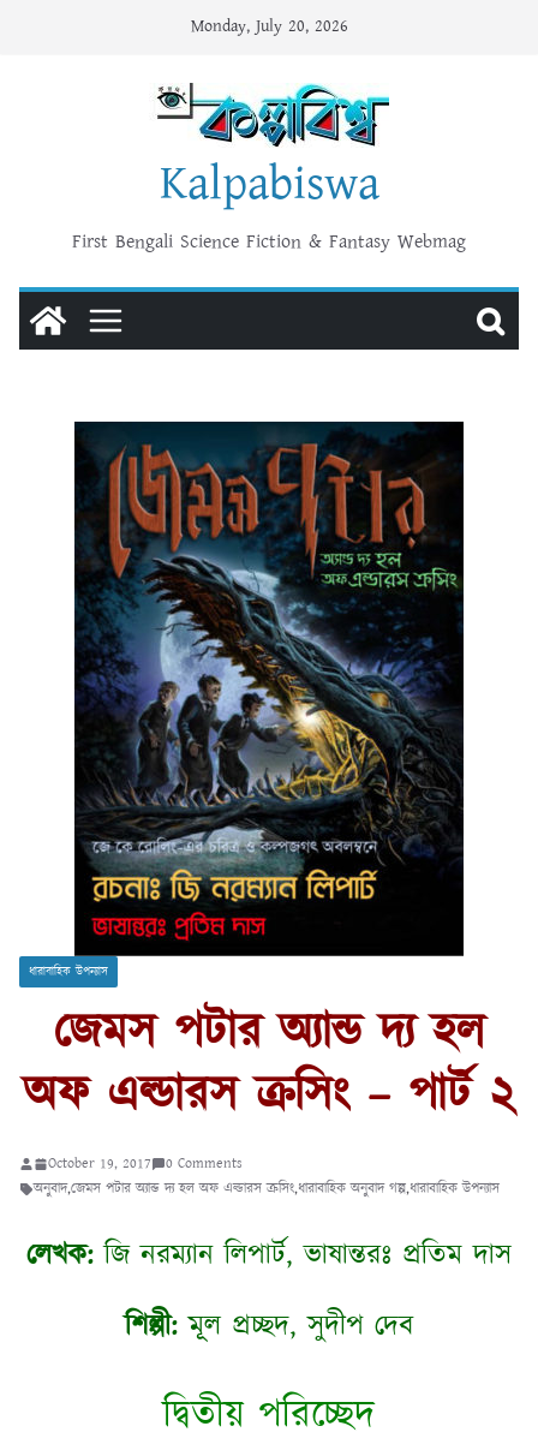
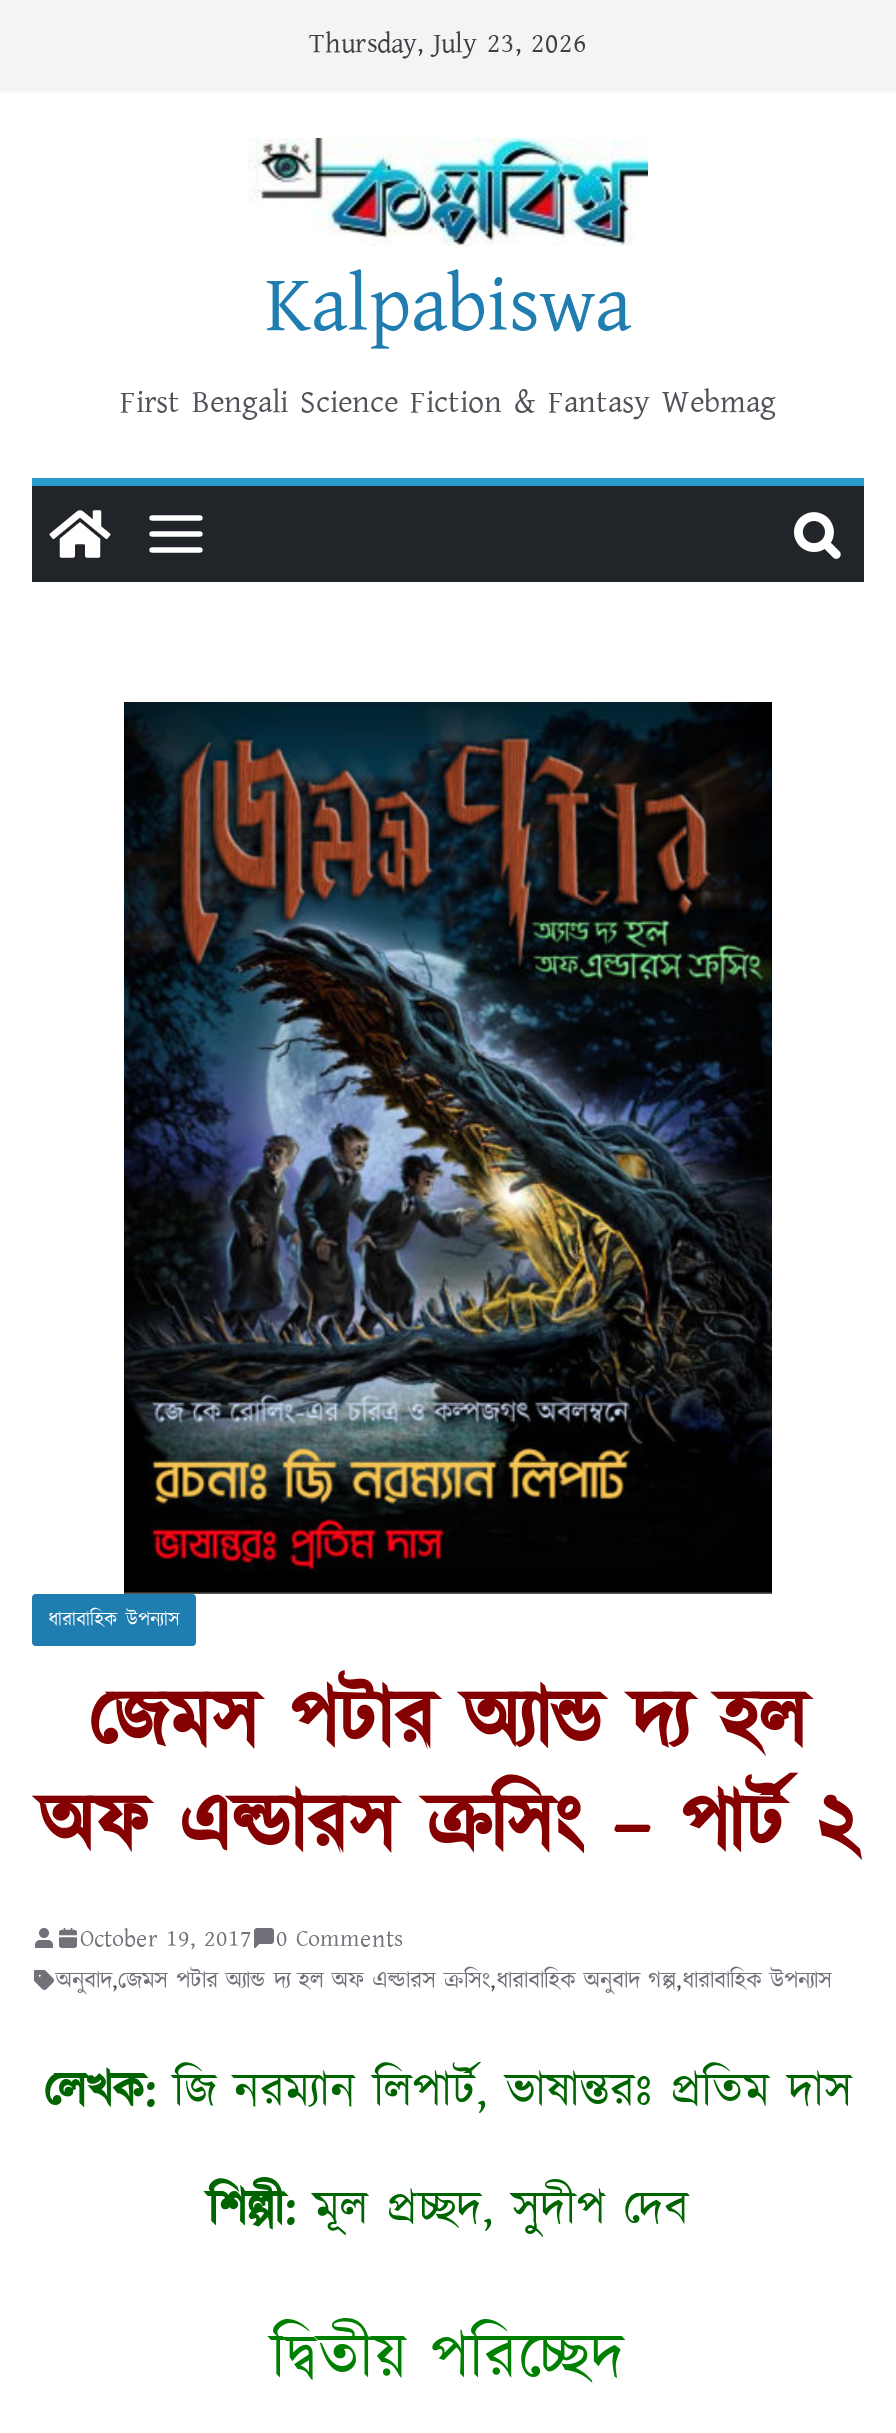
[190,14,348,38] Monday, July 20, 2026 -> [309,24,587,64] Thursday, July 23, 2026

